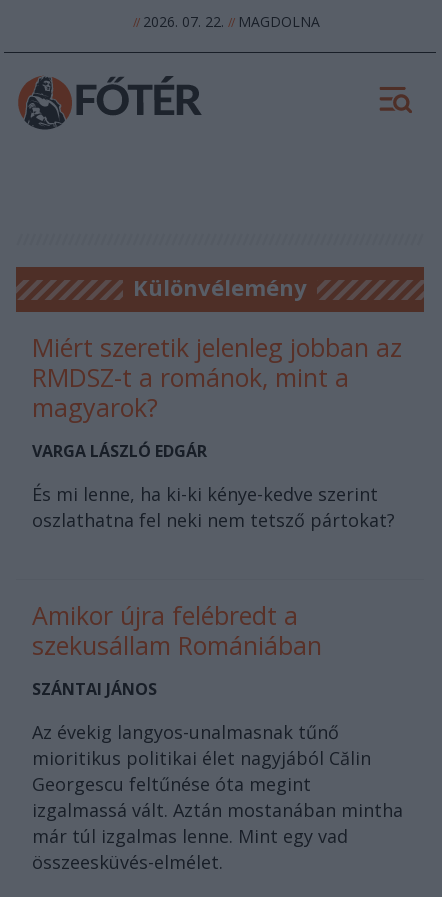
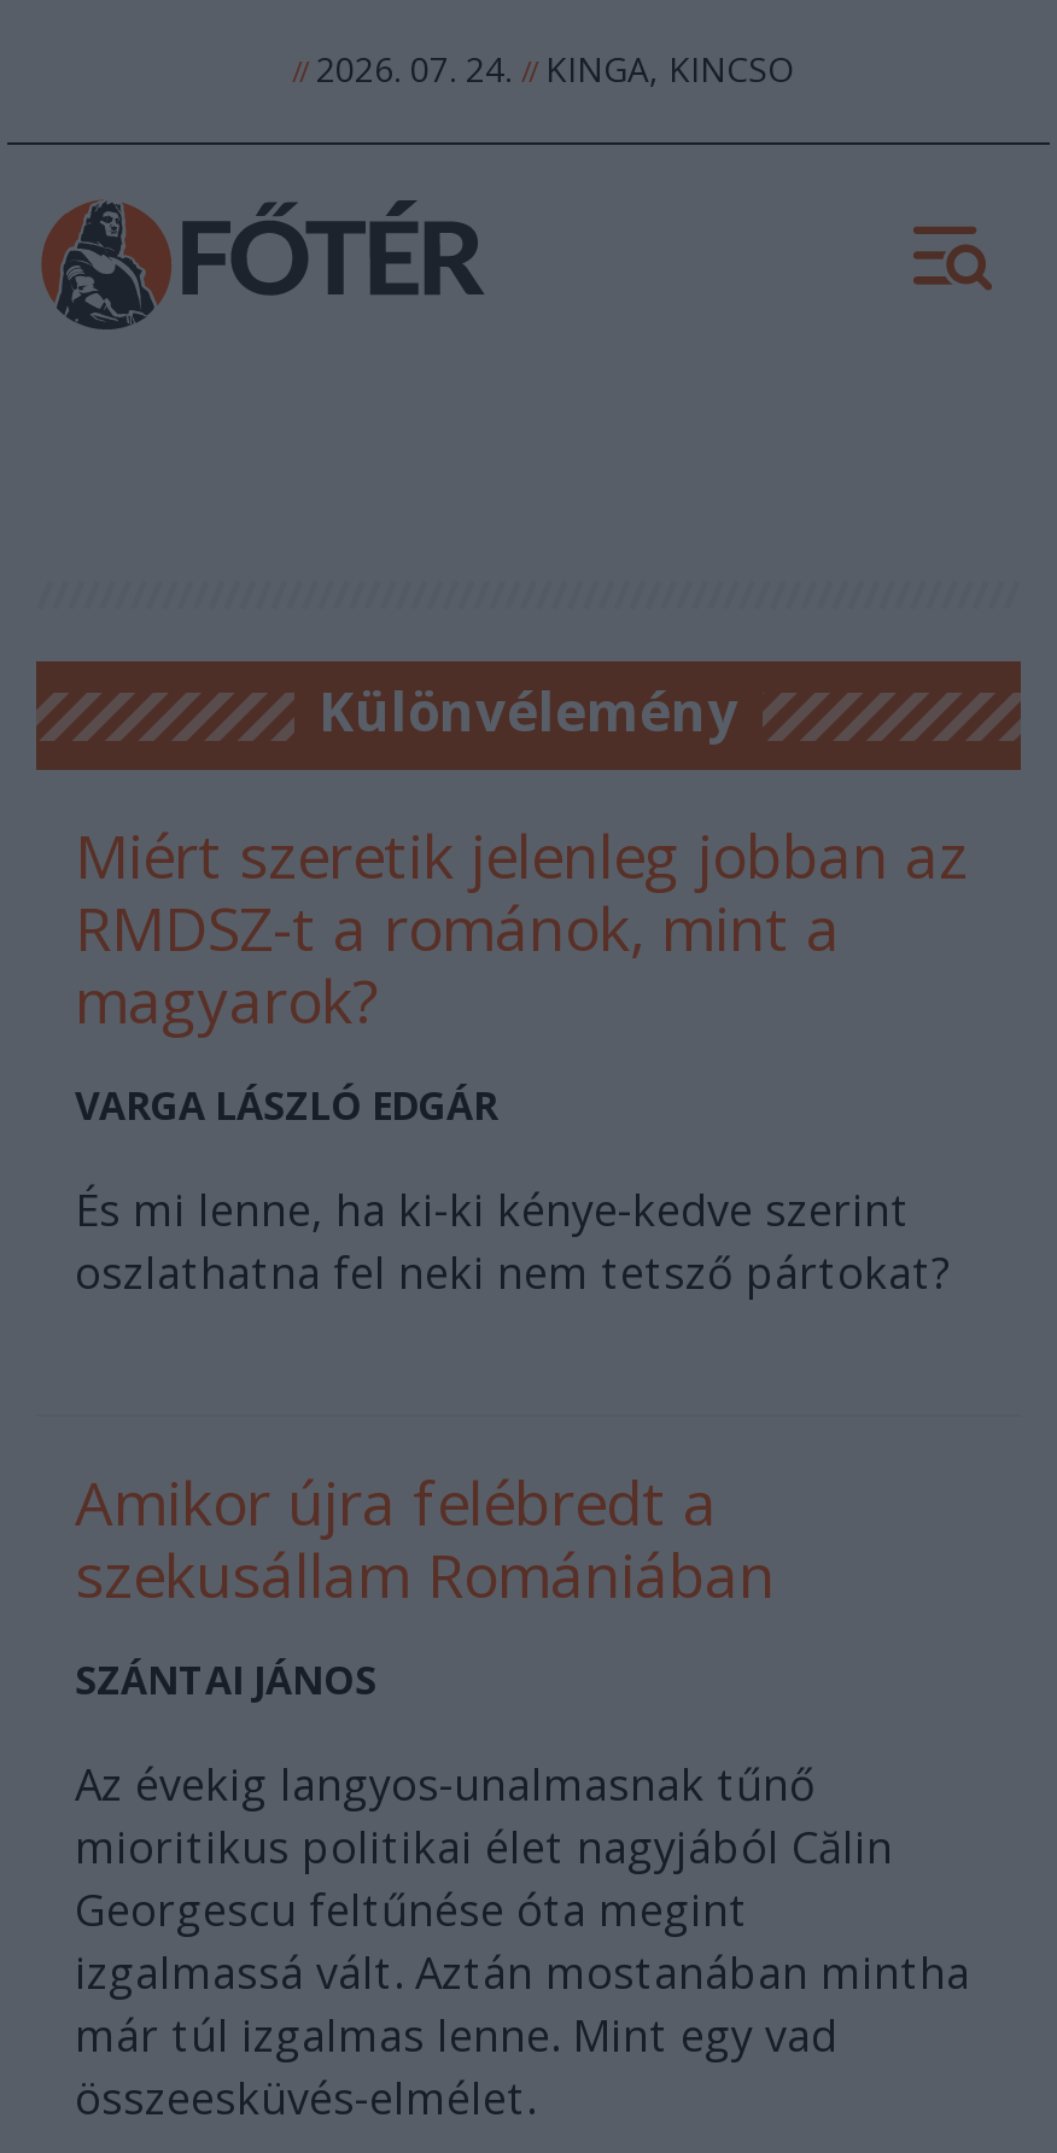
[132,12,319,31] // 2026. 07. 22. // MAGDOLNA -> [292,46,794,92] // 2026. 07. 24. // KINGA, KINCSO

